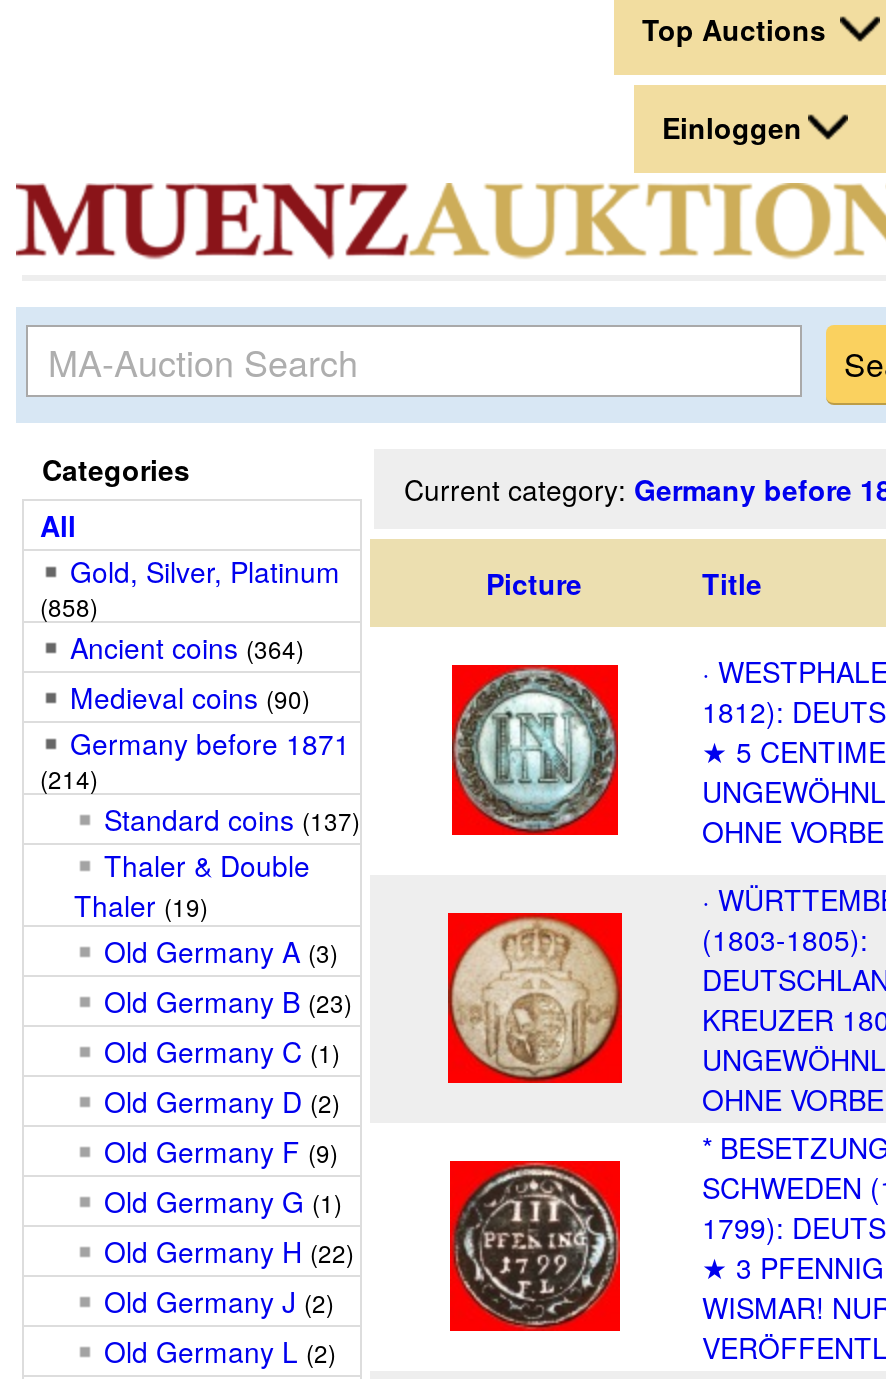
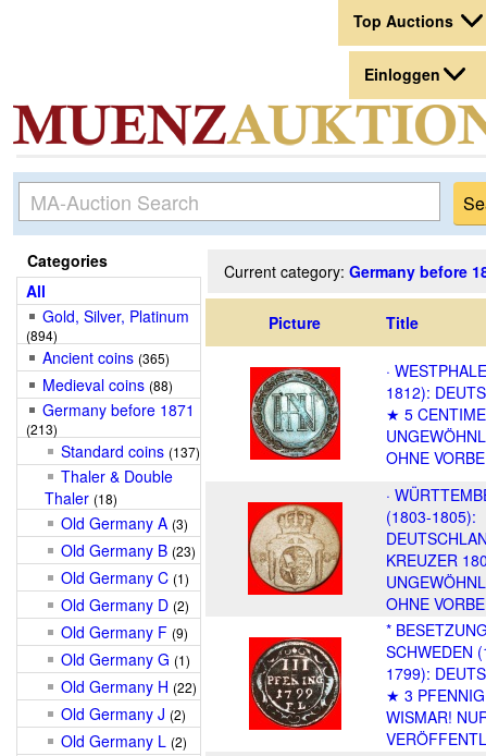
[40,589,98,623] (858) -> [26,326,58,344] (894)
[70,627,304,667] Ancient coins (364) -> [42,346,170,368] Ancient coins (365)
[70,677,310,717] Medieval coins (90) -> [42,374,173,395] Medieval coins (88)
[40,761,98,795] (214) -> [26,419,58,438] (213)
[74,885,208,925] Thaler (19) -> [45,487,117,509] Thaler (18)

